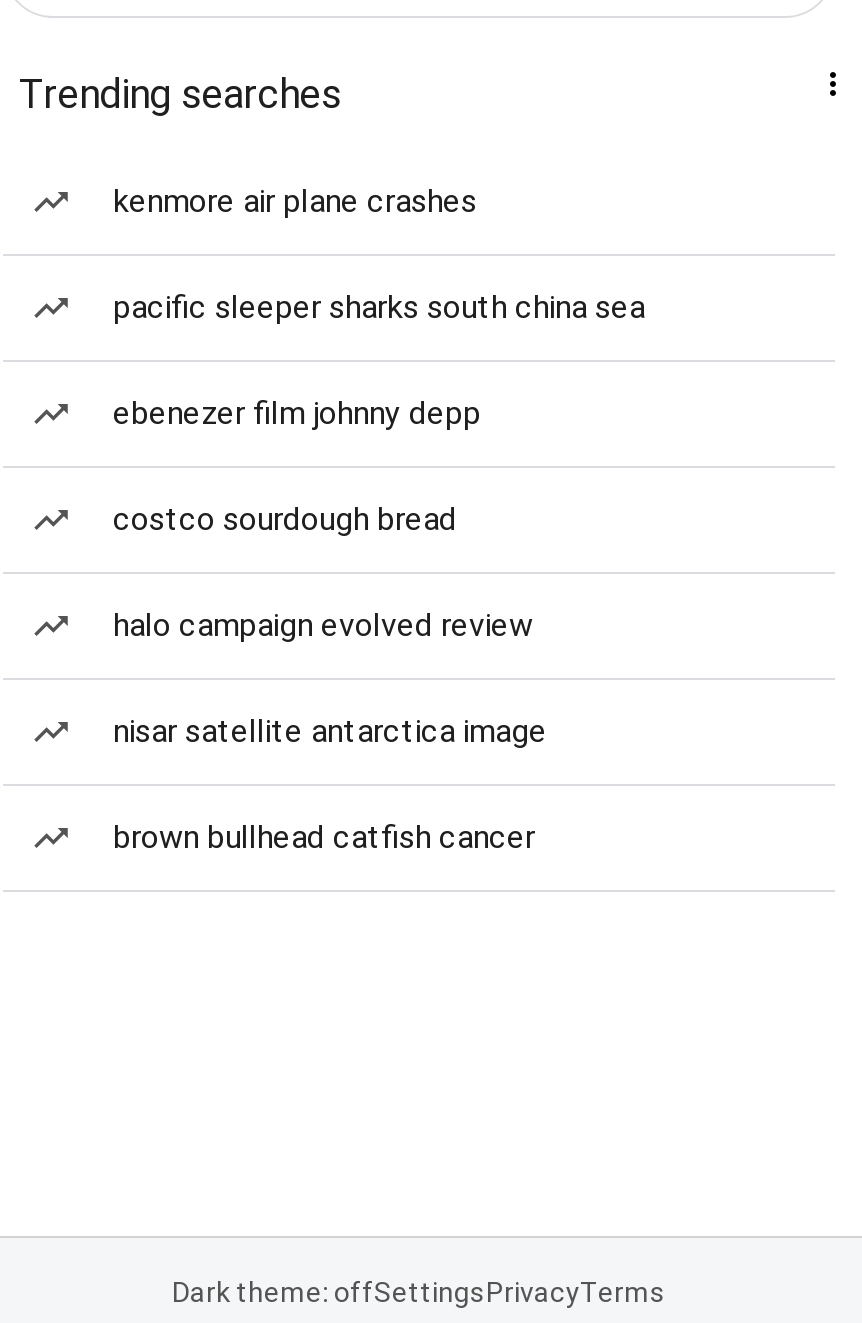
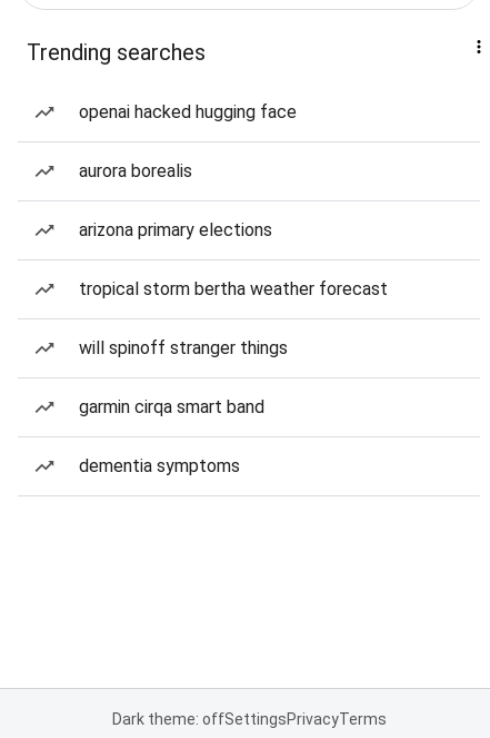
[113,182,477,220] kenmore air plane crashes -> [79,101,297,122] openai hacked hugging face
[113,288,645,326] pacific sleeper sharks south china sea -> [79,160,192,181] aurora borealis
[113,394,481,432] ebenezer film johnny depp -> [79,219,272,240] arizona primary elections
[113,500,457,538] costco sourdough bread -> [79,278,388,299] tropical storm bertha weather forecast
[113,606,533,644] halo campaign evolved review -> [79,337,288,358] will spinoff stranger things
[113,712,547,750] nisar satellite antarctica image -> [79,396,264,417] garmin cirqa smart band
[113,818,535,856] brown bullhead catfish cancer -> [79,455,240,476] dementia symptoms

